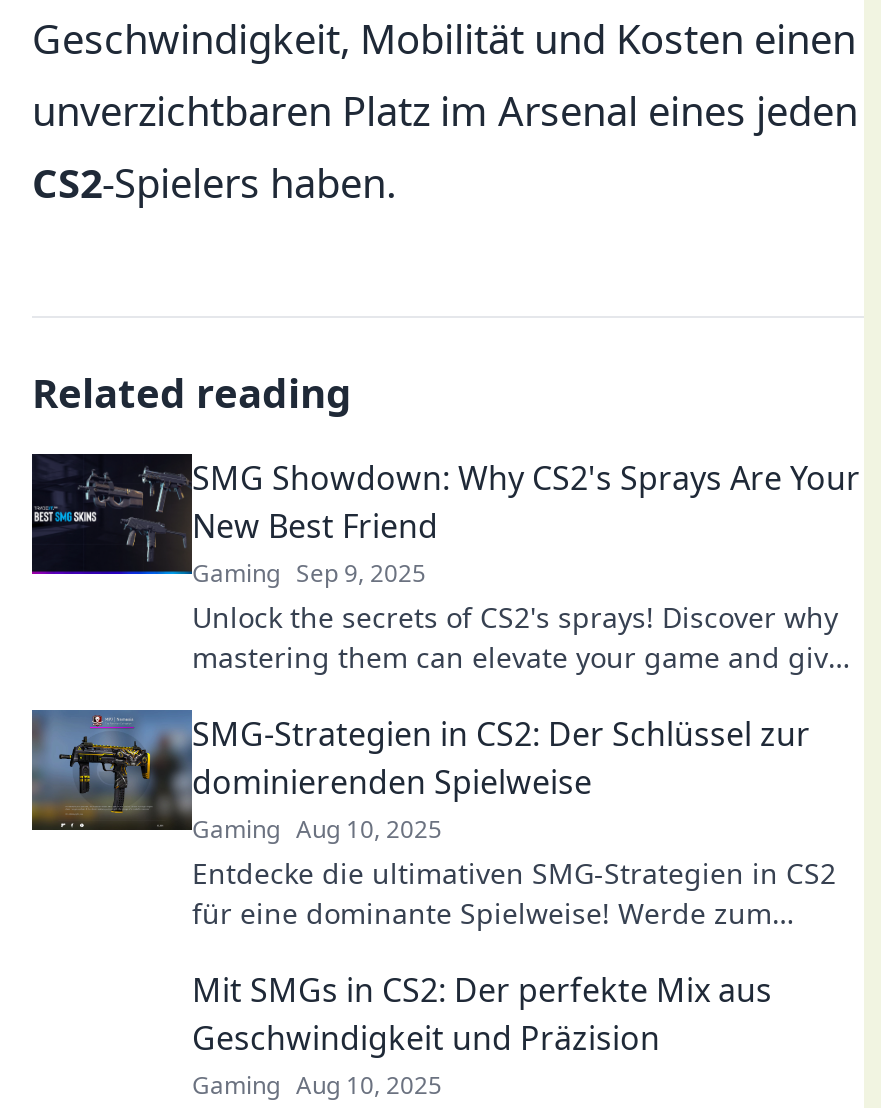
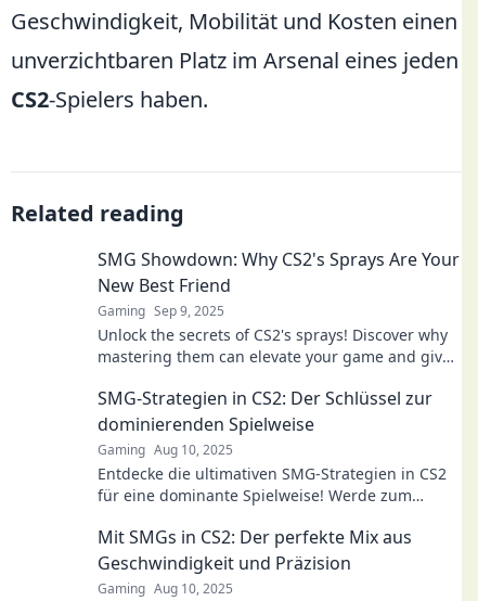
[30,452,186,576] [image] -> none
[30,708,186,832] [image] -> none

